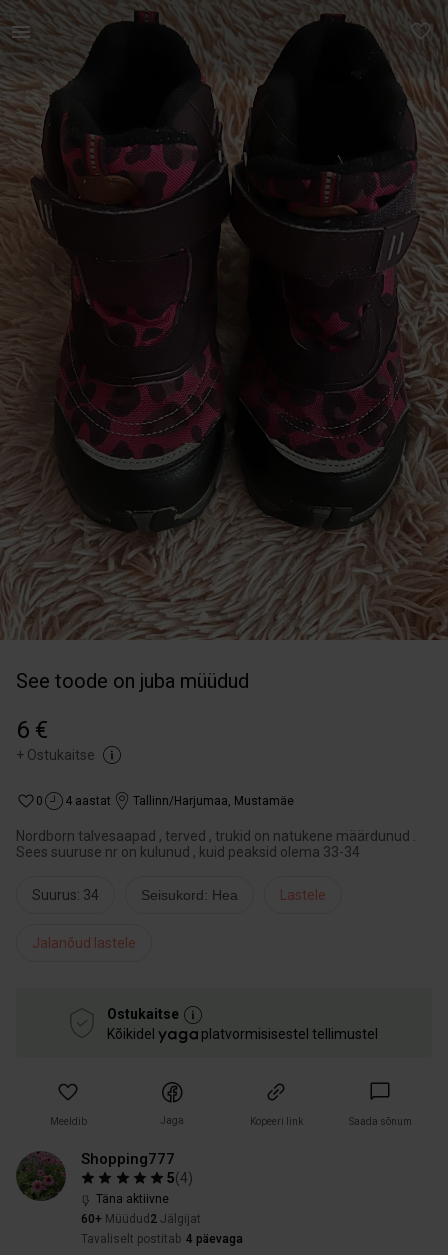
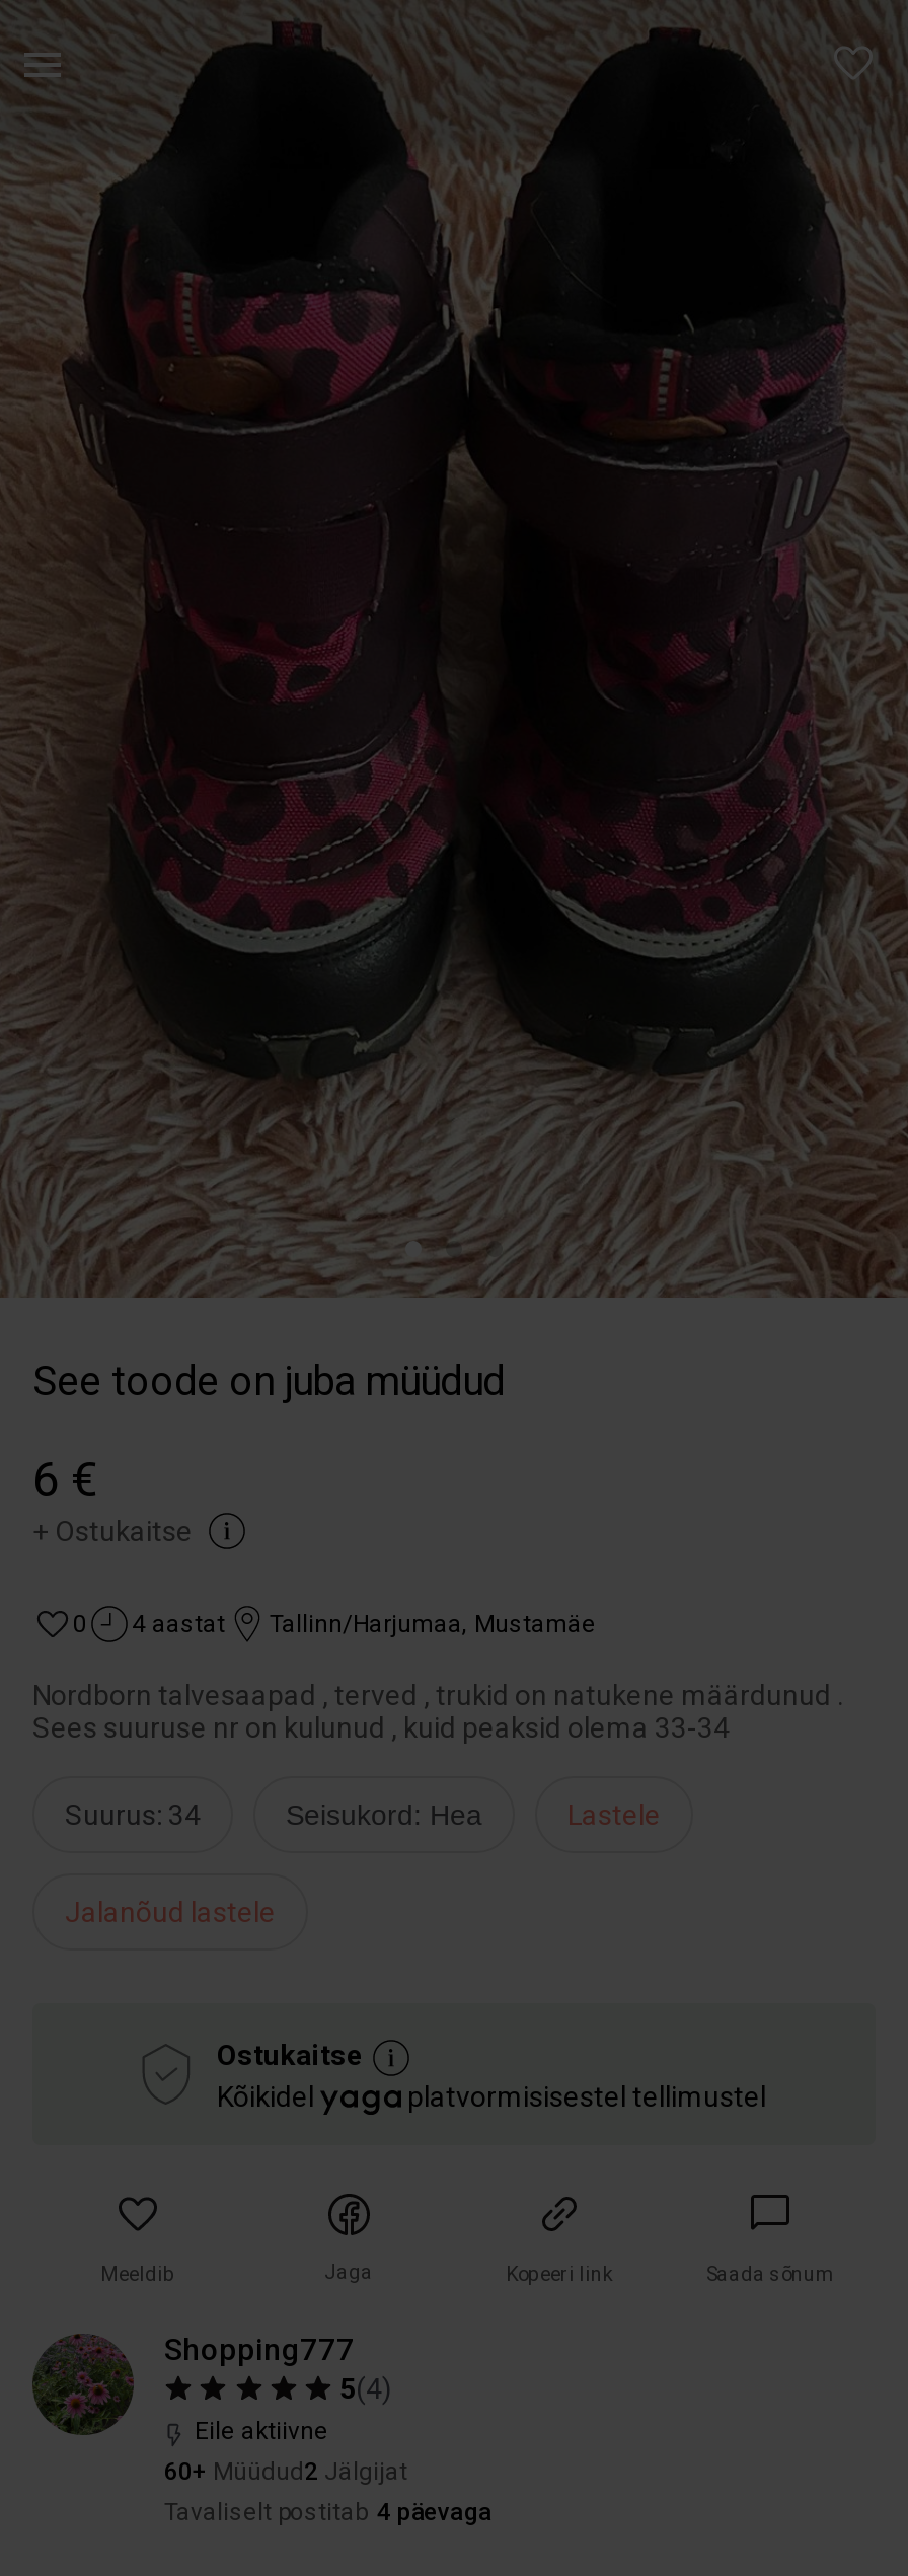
[96,1192,169,1206] Täna aktiivne -> [195,2417,328,2445] Eile aktiivne

